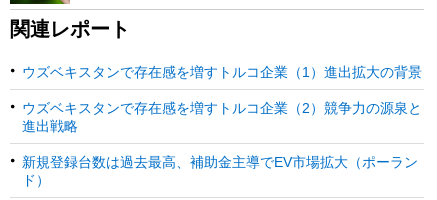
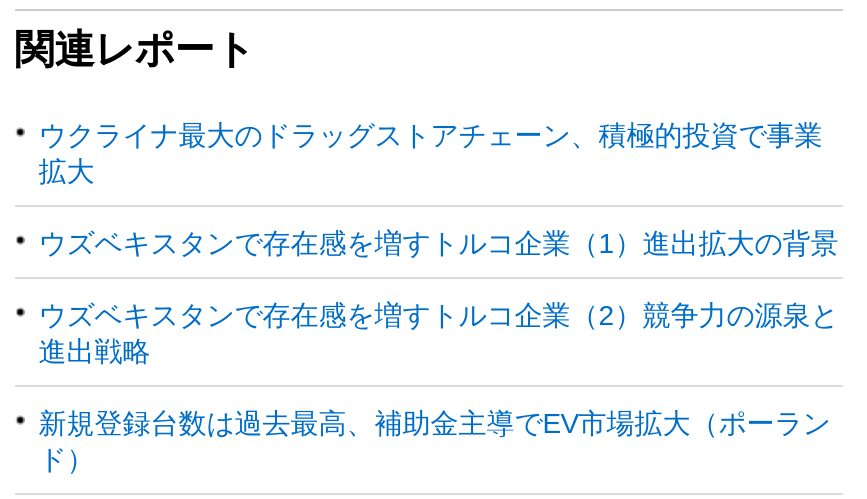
none -> [39,119,823,187] ウクライナ最大のドラッグストアチェーン、積極的投資で事業 | 拡大

